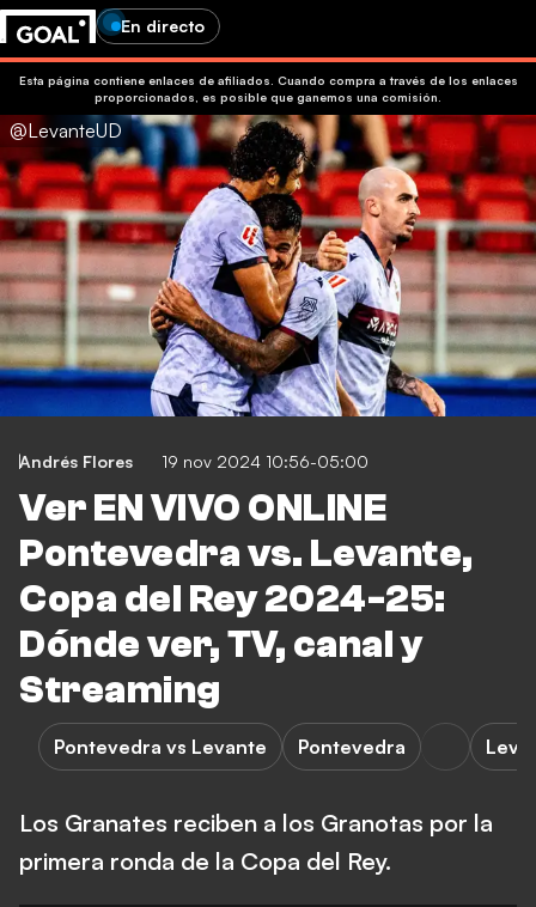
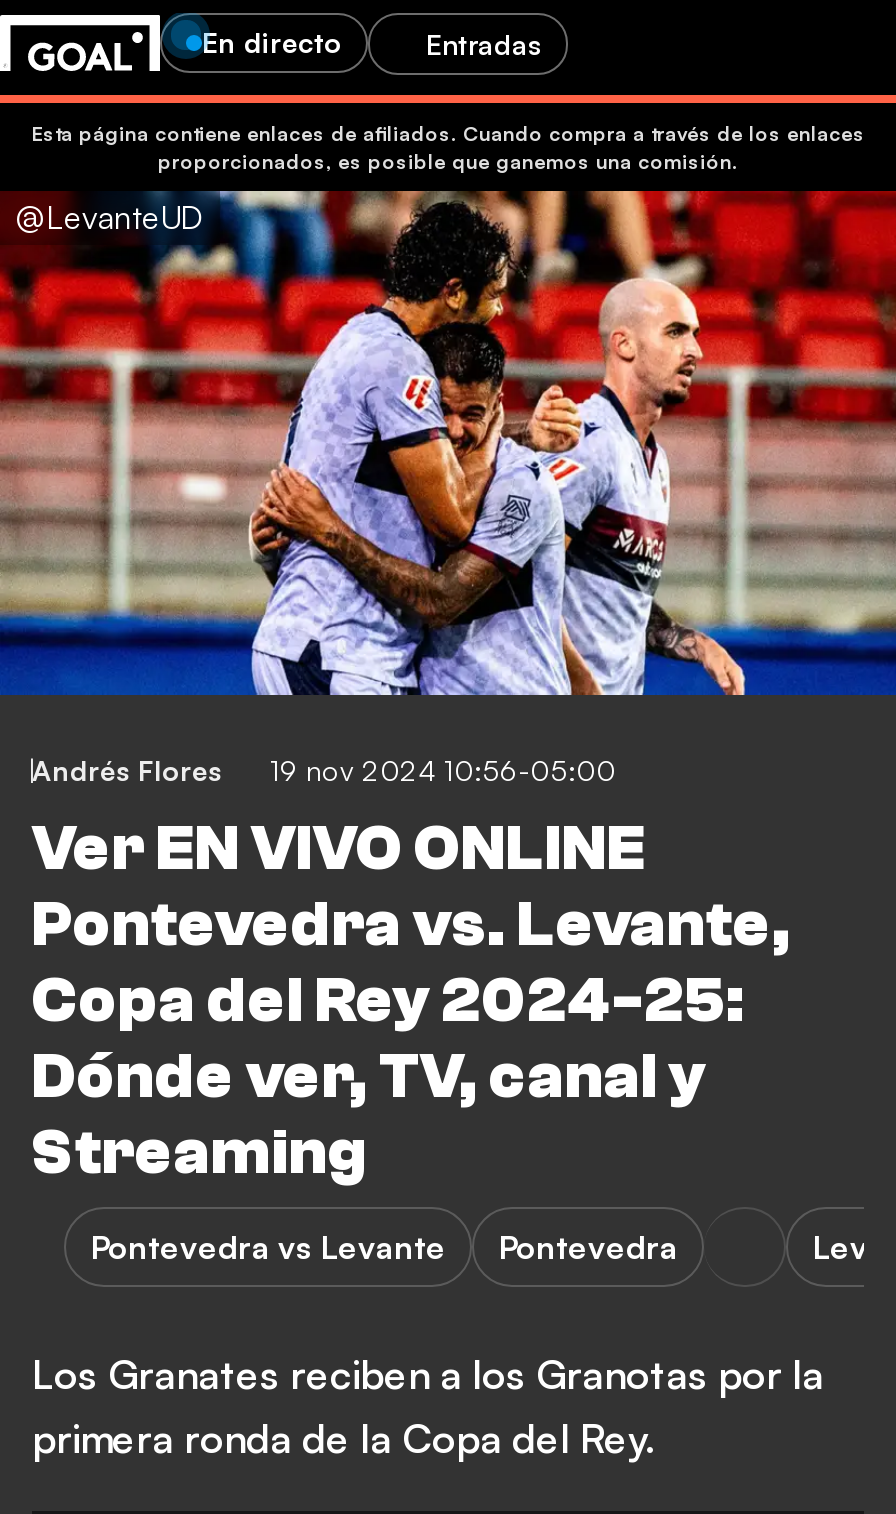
none -> [426,26,542,60] Entradas

